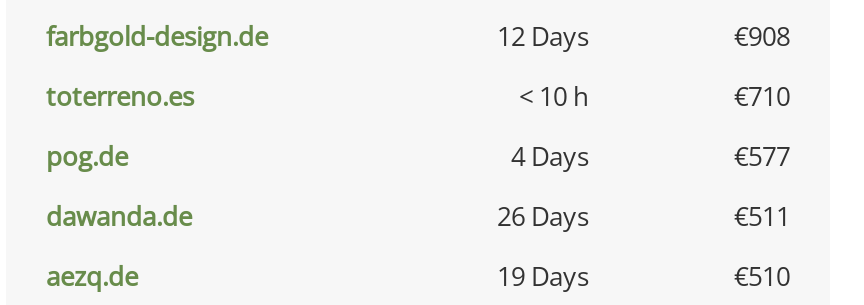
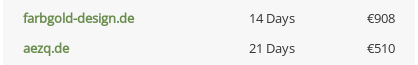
[497,18,589,54] 12 Days -> [248,9,294,27] 14 Days
[46,78,790,234] toterreno.es | < 10 h | €710 | pog.de | 4 Days | €577 | dawanda.de | 26 Days | €511 -> none
[497,258,589,294] 19 Days -> [248,39,294,57] 21 Days

